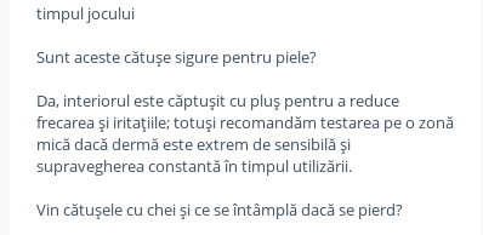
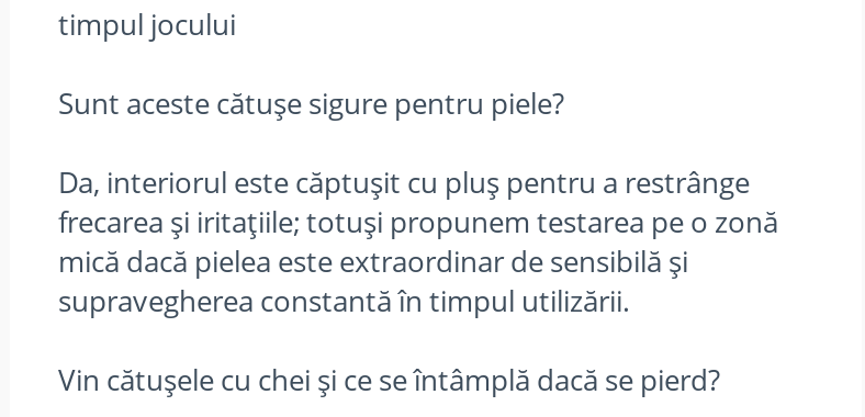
[36,90,399,111] Da, interiorul este căptușit cu pluș pentru a reduce -> [58,162,750,202] Da, interiorul este căptușit cu pluș pentru a restrânge
[36,111,454,133] frecarea și iritațiile; totuși recomandăm testarea pe o zonă -> [58,202,778,241] frecarea și iritațiile; totuși propunem testarea pe o zonă
[36,133,351,155] mică dacă dermă este extrem de sensibilă și -> [58,241,688,281] mică dacă pielea este extraordinar de sensibilă și

